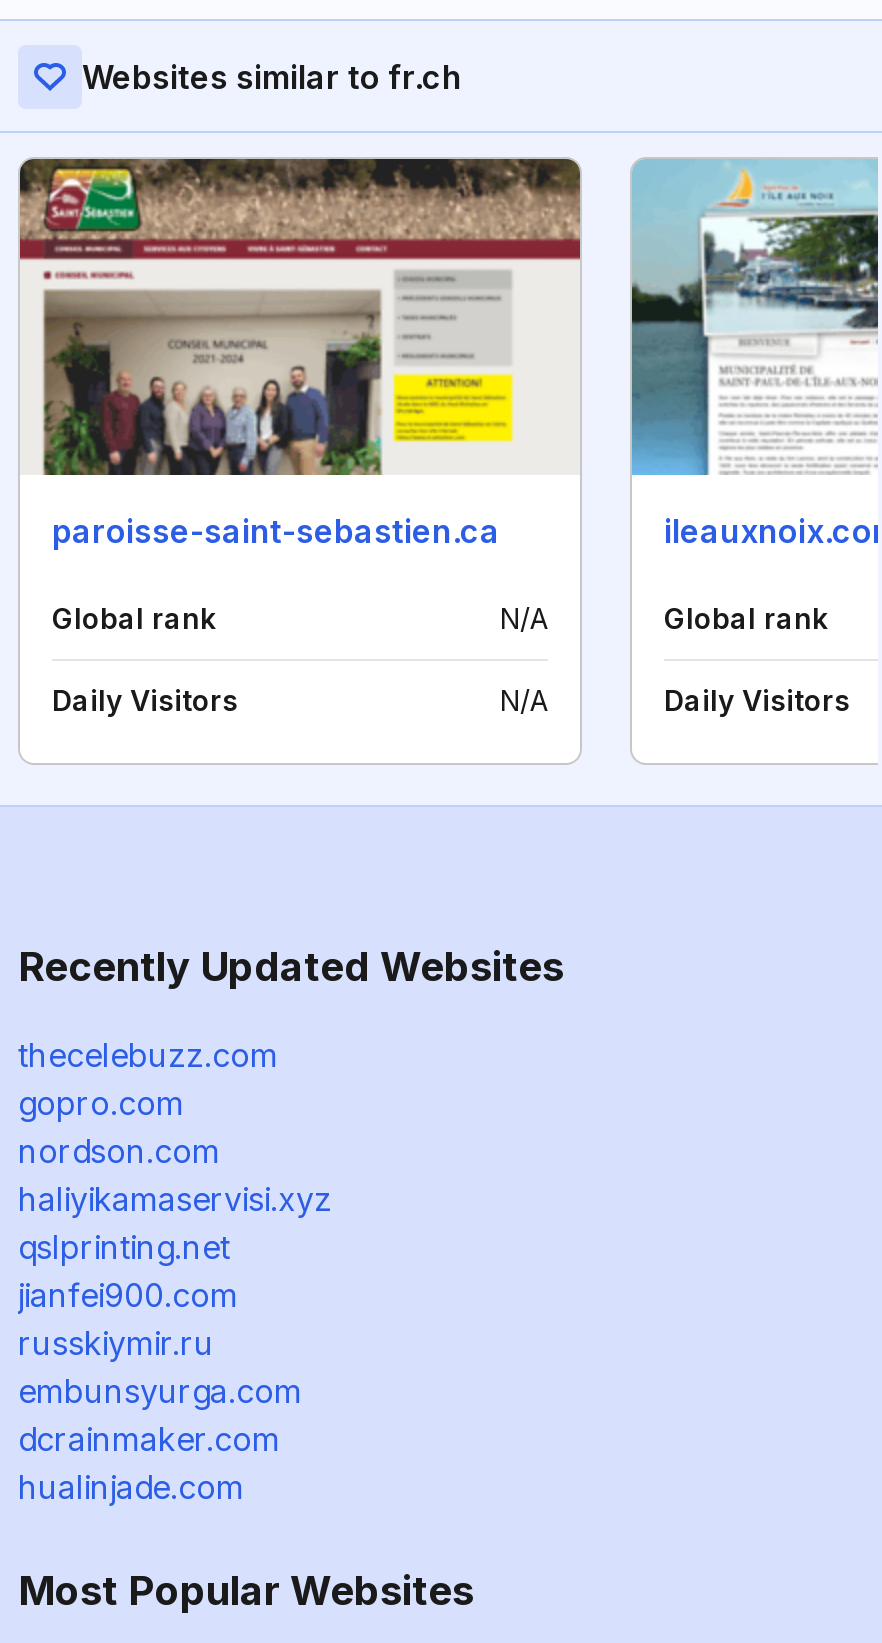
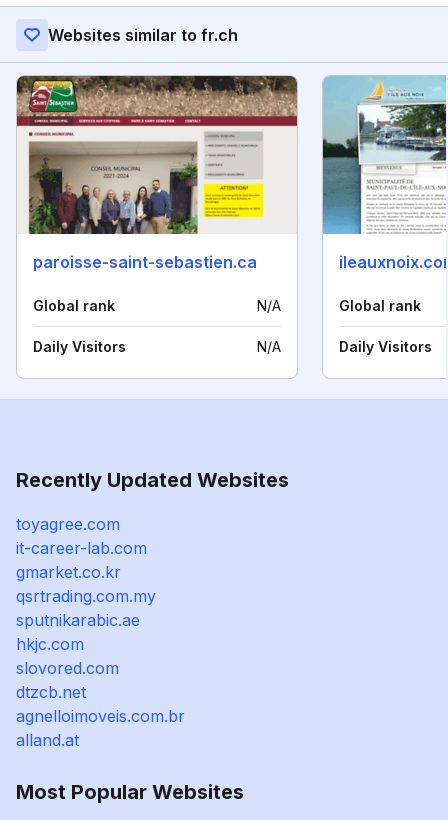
[18,1035,332,1507] thecelebuzz.com | gopro.com | nordson.com | haliyikamaservisi.xyz | qslprinting.net | jianfei900.com | russkiymir.ru | embunsyurga.com | dcrainmaker.com | hualinjade.com -> [16,514,185,750] toyagree.com | it-career-lab.com | gmarket.co.kr | qsrtrading.com.my | sputnikarabic.ae | hkjc.com | slovored.com | dtzcb.net | agnelloimoveis.com.br | alland.at

